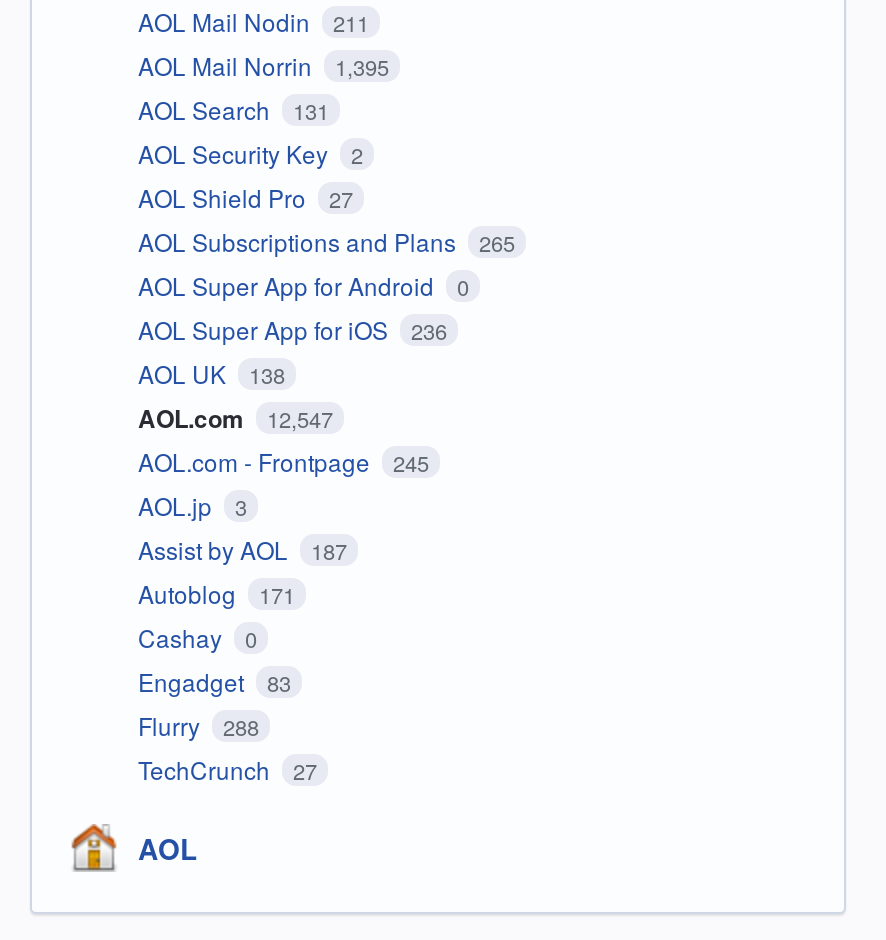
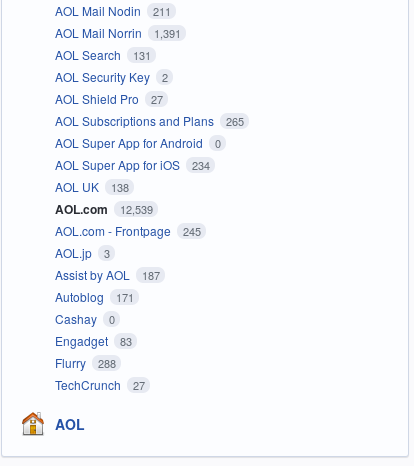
[138,49,389,83] AOL Mail Norrin 1,395 -> [55,24,180,41] AOL Mail Norrin 1,391
[138,313,447,347] AOL Super App for iOS 236 -> [55,156,209,173] AOL Super App for iOS 234
[138,401,333,437] AOL.com 12,547 -> [55,200,152,218] AOL.com 12,539

